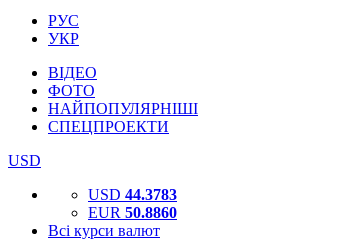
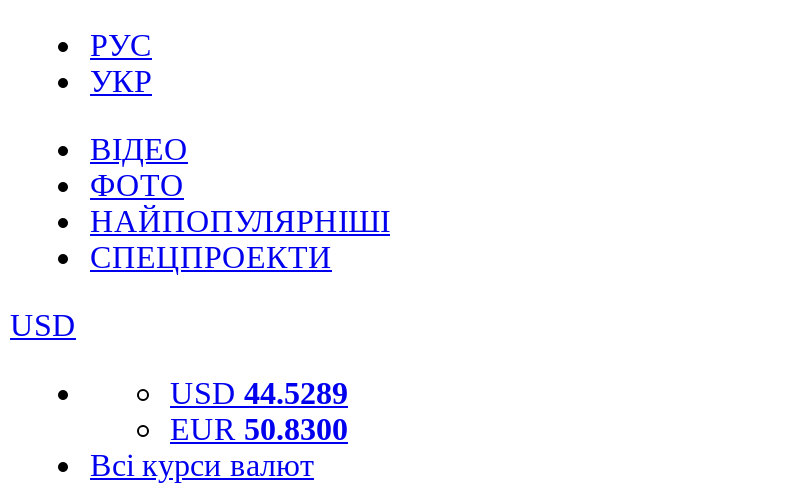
[88,186,177,203] USD 44.3783 -> [170,376,348,410] USD 44.5289
[88,204,177,221] EUR 50.8860 -> [170,412,348,446] EUR 50.8300

